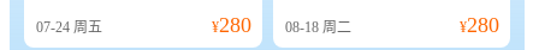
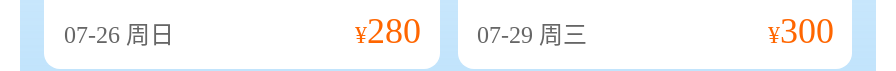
[36,19,102,36] 07-24周五 -> [64,21,174,49] 07-26周日
[211,13,351,37] ¥280 08-18周二 -> [355,11,587,51] ¥280 07-29周三
[460,13,499,37] ¥280 -> [768,11,834,51] ¥300

